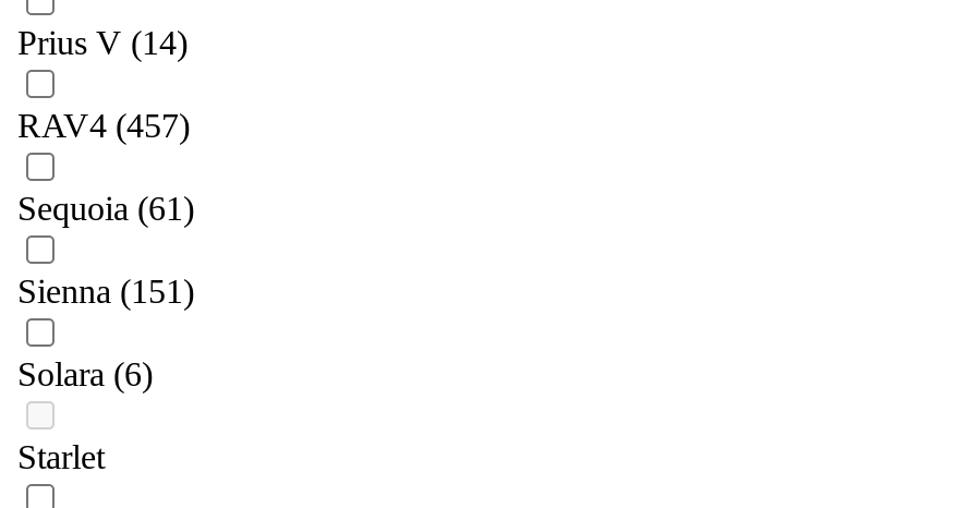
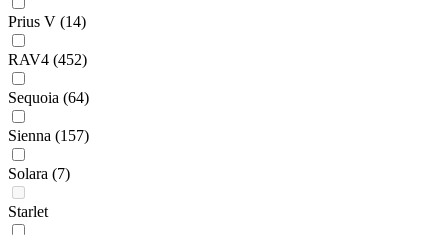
[17,108,190,145] RAV4 (457) -> [8,51,87,68] RAV4 (452)
[17,191,194,228] Sequoia (61) -> [8,89,89,106] Sequoia (64)
[17,273,194,310] Sienna (151) -> [8,127,89,144] Sienna (157)
[17,356,153,393] Solara (6) -> [8,165,70,182] Solara (7)

